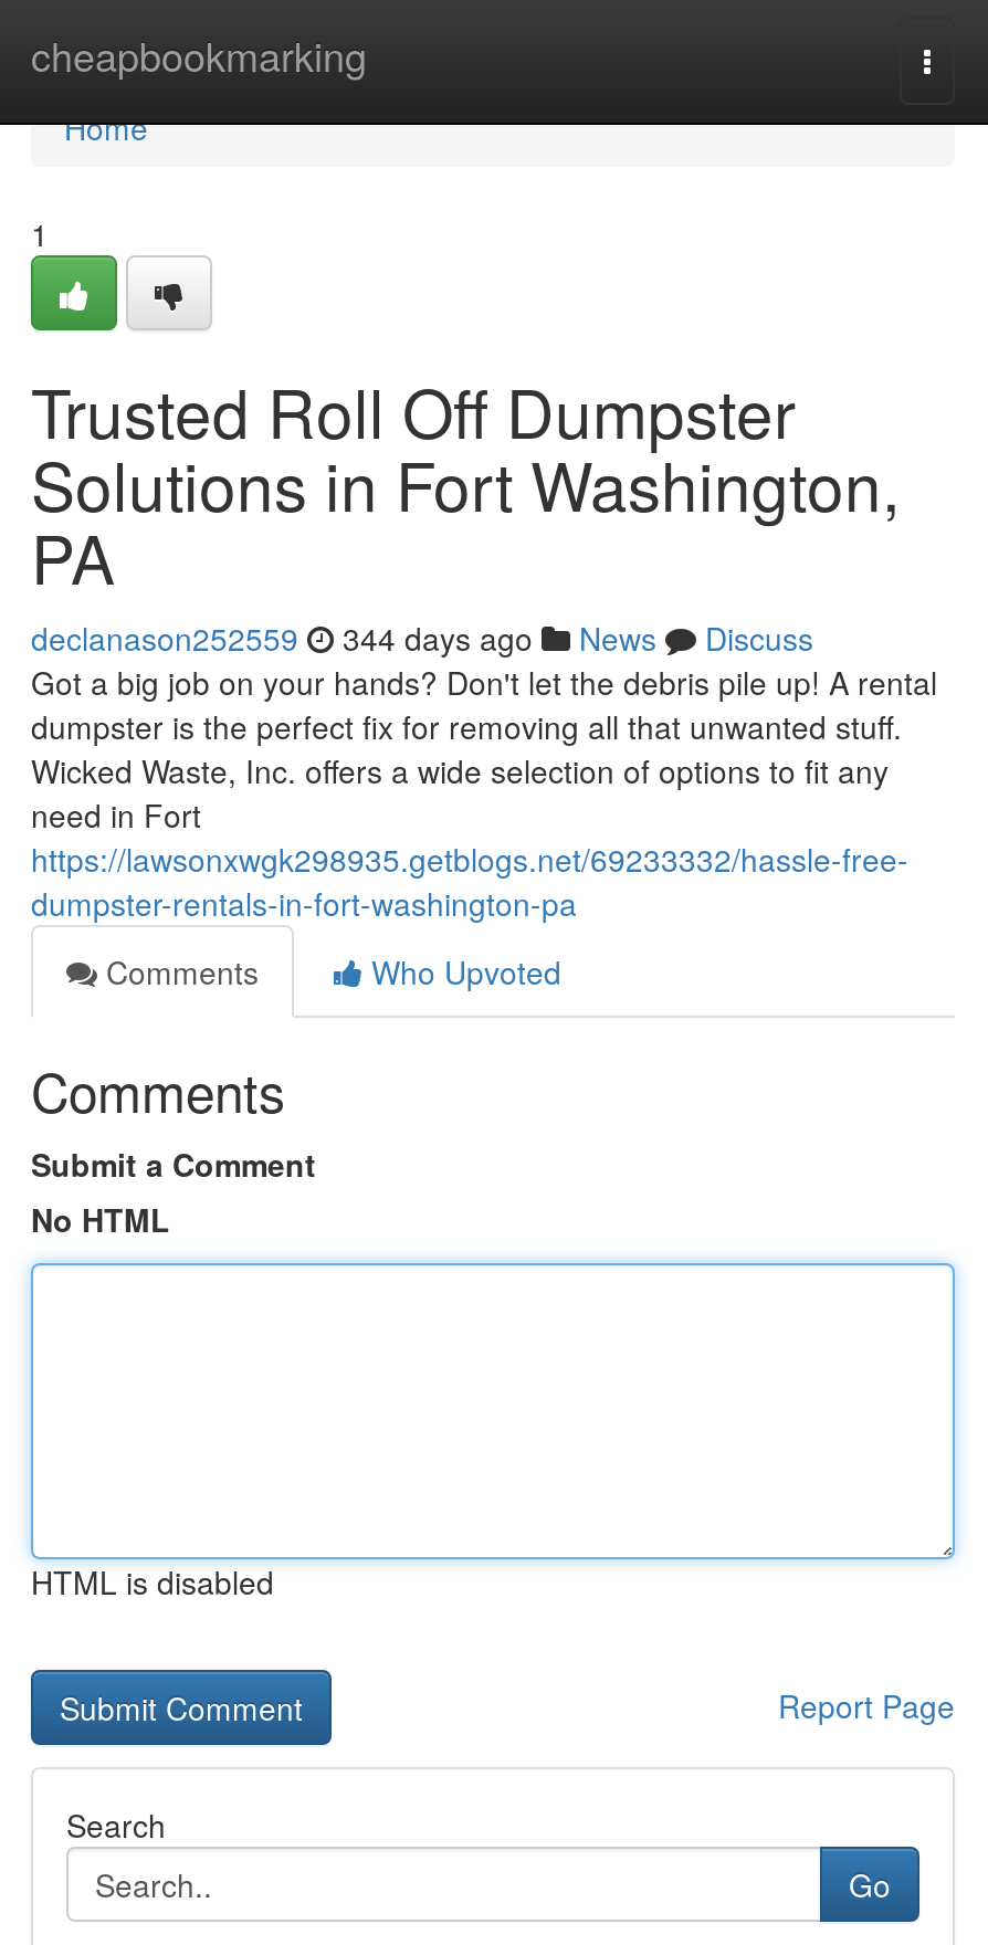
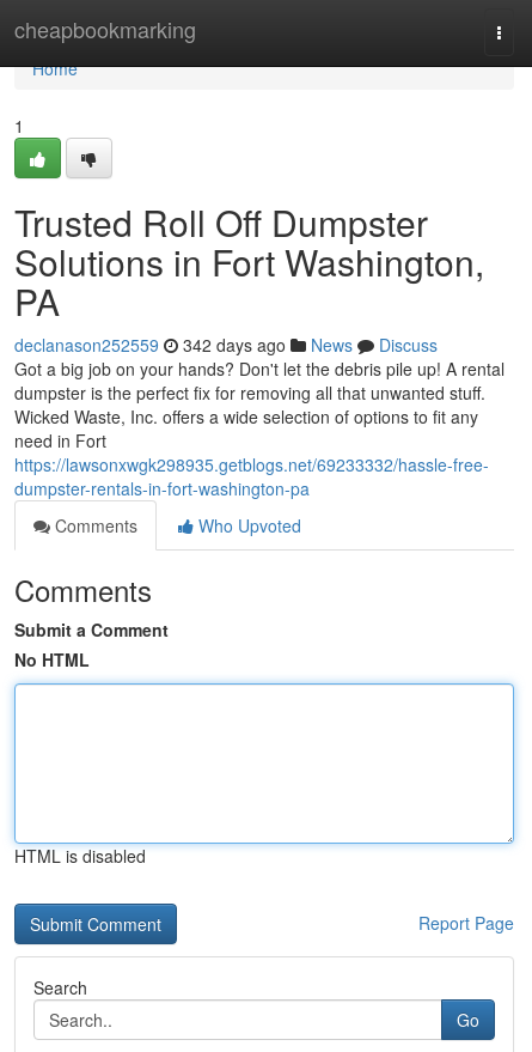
[31,616,813,660] declanason252559 344 days ago News Discuss -> [14,333,438,357] declanason252559 342 days ago News Discuss

